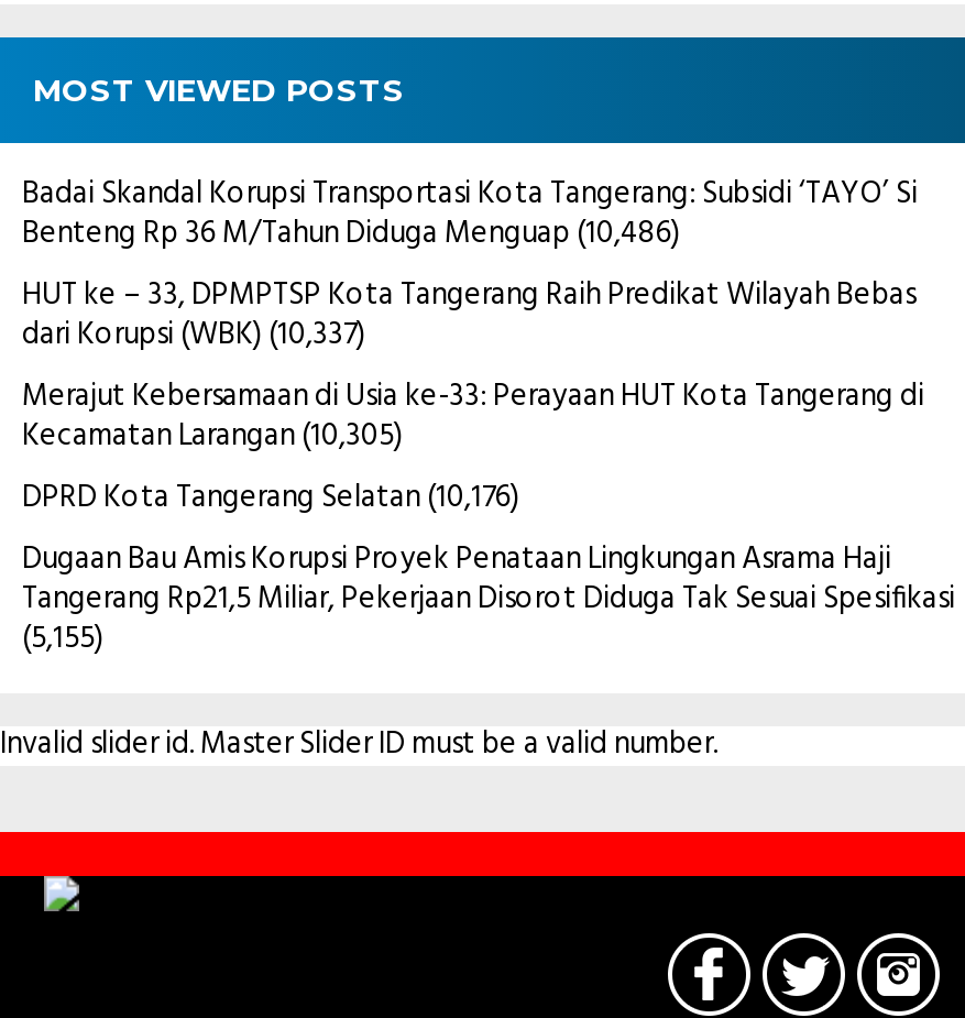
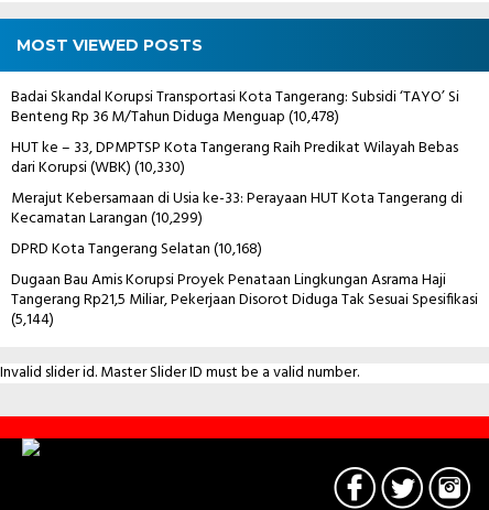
[22,208,680,259] Benteng Rp 36 M/Tahun Diduga Menguap (10,486) -> [11,104,339,130] Benteng Rp 36 M/Tahun Diduga Menguap (10,478)
[22,310,365,360] dari Korupsi (WBK) (10,337) -> [11,155,185,180] dari Korupsi (WBK) (10,330)
[22,411,403,462] Kecamatan Larangan (10,305) -> [11,206,203,231] Kecamatan Larangan (10,299)
[22,473,519,523] DPRD Kota Tangerang Selatan (10,176) -> [11,236,262,262] DPRD Kota Tangerang Selatan (10,168)
[22,613,103,664] (5,155) -> [11,307,54,332] (5,144)

